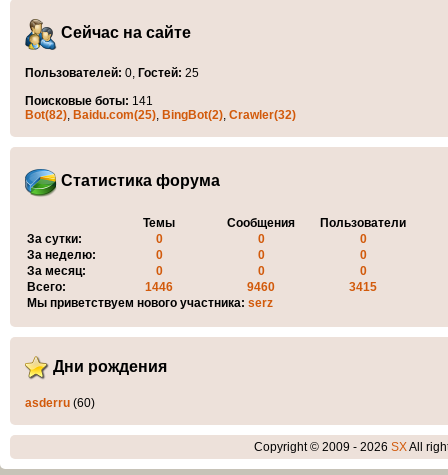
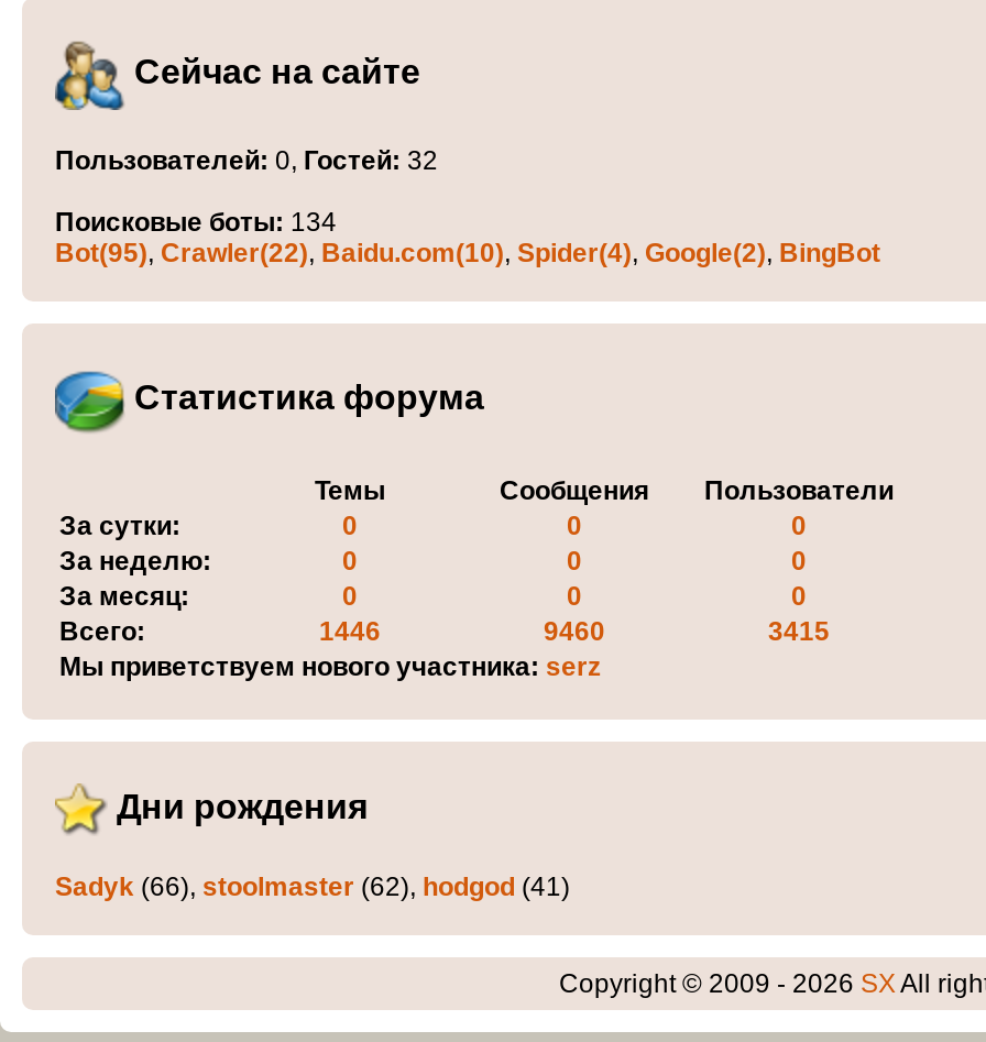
[25,66,199,80] Пользователей: 0, Гостей: 25 -> [55,144,438,175] Пользователей: 0, Гостей: 32
[25,94,296,122] Поисковые боты: 141 | Bot(82), Baidu.com(25), BingBot(2), Crawler(32) -> [55,206,880,268] Поисковые боты: 134 | Bot(95), Crawler(22), Baidu.com(10), Spider(4), Google(2), BingBot
[25,396,95,410] asderru (60) -> [55,871,570,901] Sadyk (66), stoolmaster (62), hodgod (41)

